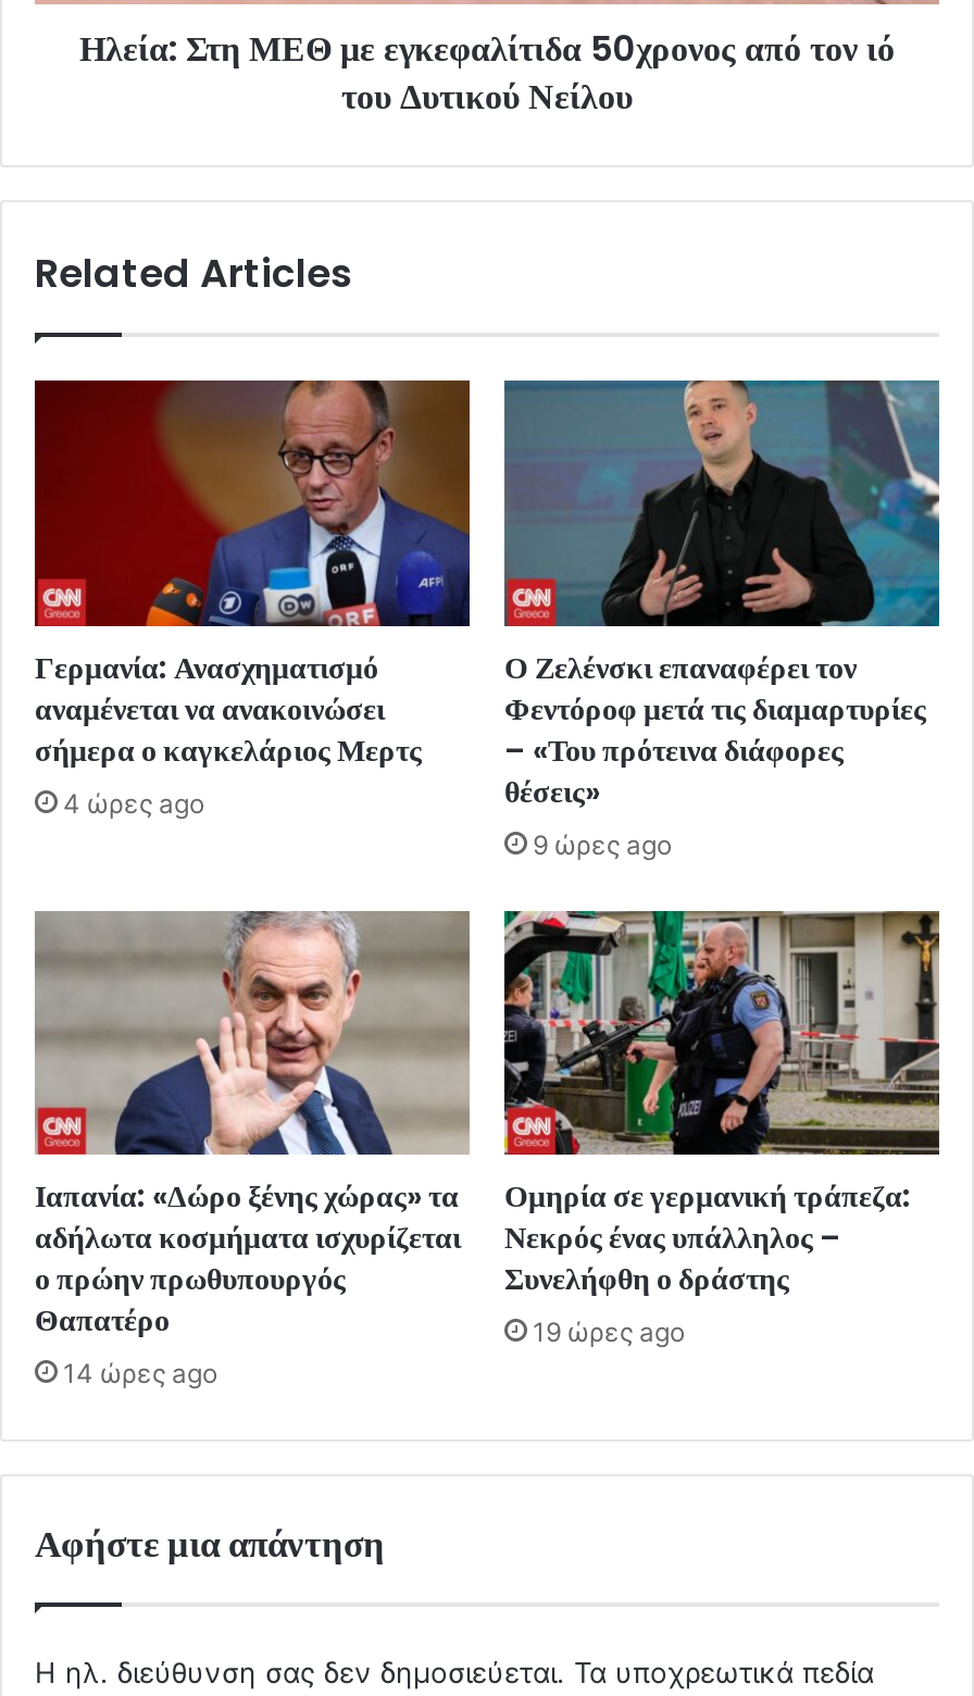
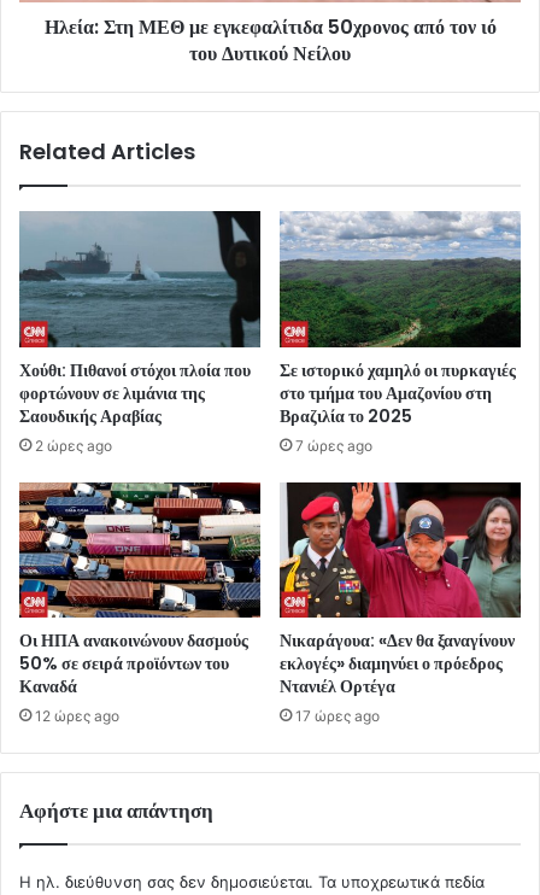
[33,378,470,819] [image] | Γερμανία: Ανασχηματισμό | αναμένεται να ανακοινώσει | σήμερα ο καγκελάριος Μερτς | 4 ώρες ago -> [18,210,260,454] [image] | Χούθι: Πιθανοί στόχοι πλοία που | φορτώνουν σε λιμάνια της | Σαουδικής Αραβίας | 2 ώρες ago
[504,378,939,860] [image] | Ο Ζελένσκι επαναφέρει τον | Φεντόροφ μετά τις διαμαρτυρίες | – «Του πρότεινα διάφορες | θέσεις» | 9 ώρες ago -> [280,211,522,454] [image] | Σε ιστορικό χαμηλό οι πυρκαγιές | στο τμήμα του Αμαζονίου στη | Βραζιλία το 2025 | 7 ώρες ago
[35,909,470,1390] [image] | Ιαπανία: «Δώρο ξένης χώρας» τα | αδήλωτα κοσμήματα ισχυρίζεται | ο πρώην πρωθυπουργός | Θαπατέρο | 14 ώρες ago -> [18,481,262,725] [image] | Οι ΗΠΑ ανακοινώνουν δασμούς | 50% σε σειρά προϊόντων του | Καναδά | 12 ώρες ago
[502,909,941,1349] [image] | Ομηρία σε γερμανική τράπεζα: | Νεκρός ένας υπάλληλος – | Συνελήφθη ο δράστης | 19 ώρες ago -> [280,481,521,725] [image] | Νικαράγουα: «Δεν θα ξαναγίνουν | εκλογές» διαμηνύει ο πρόεδρος | Ντανιέλ Ορτέγα | 17 ώρες ago

